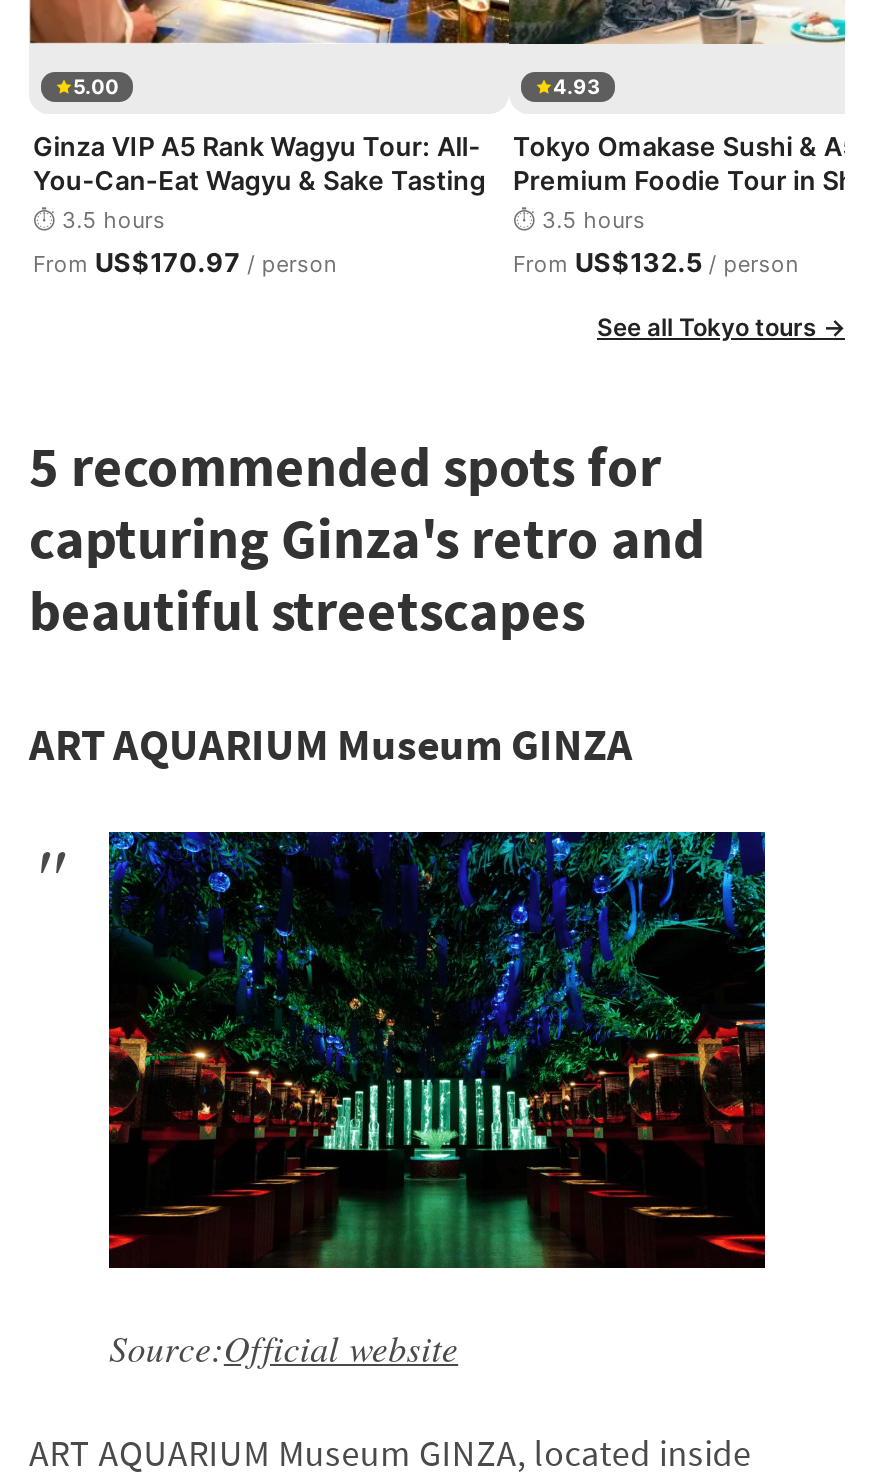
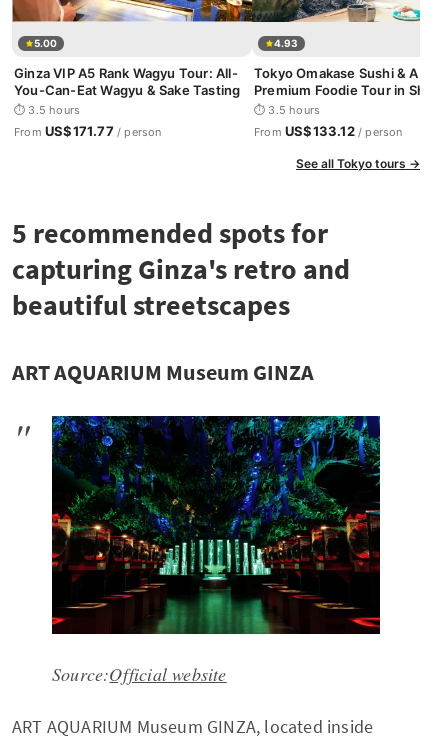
[33,245,336,277] From US$170.97 / person -> [14,123,162,139] From US$171.77 / person
[513,245,798,277] From US$132.5 / person -> [254,123,403,139] From US$133.12 / person

